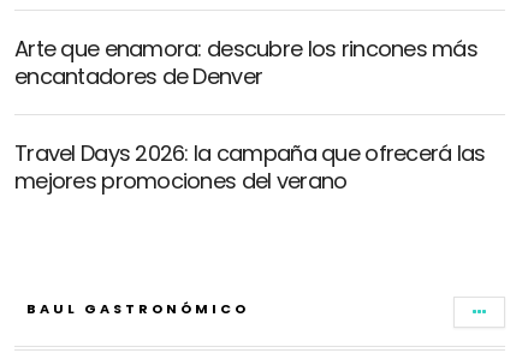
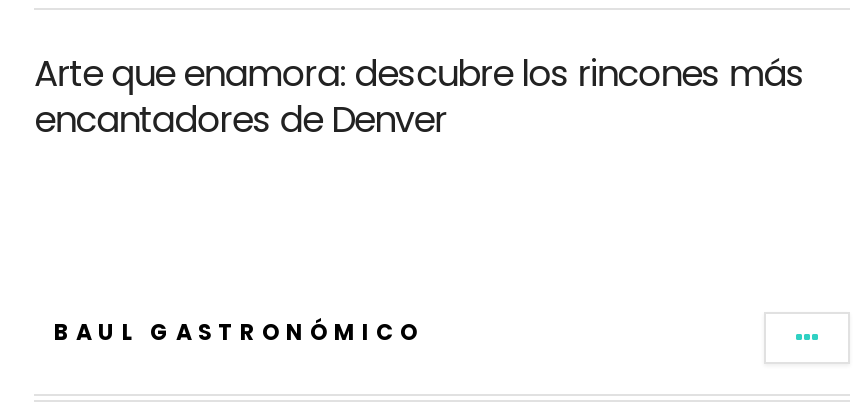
[14,138,485,196] Travel Days 2026: la campaña que ofrecerá las | mejores promociones del verano -> none

